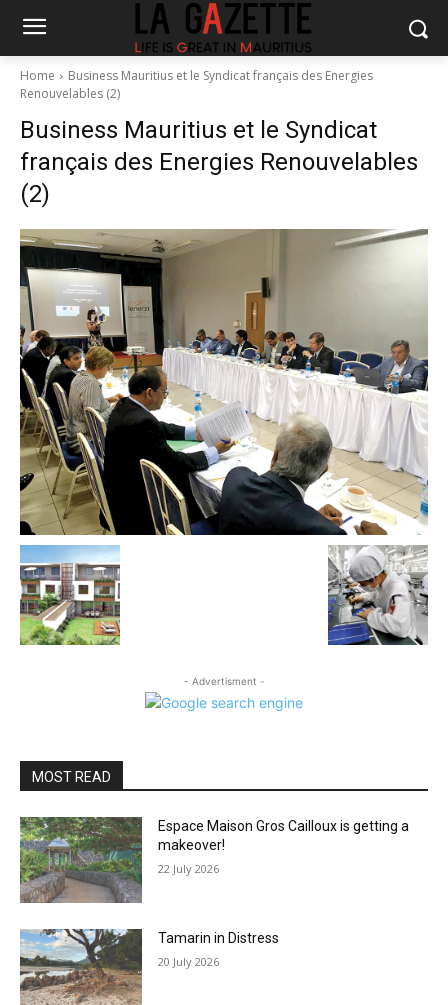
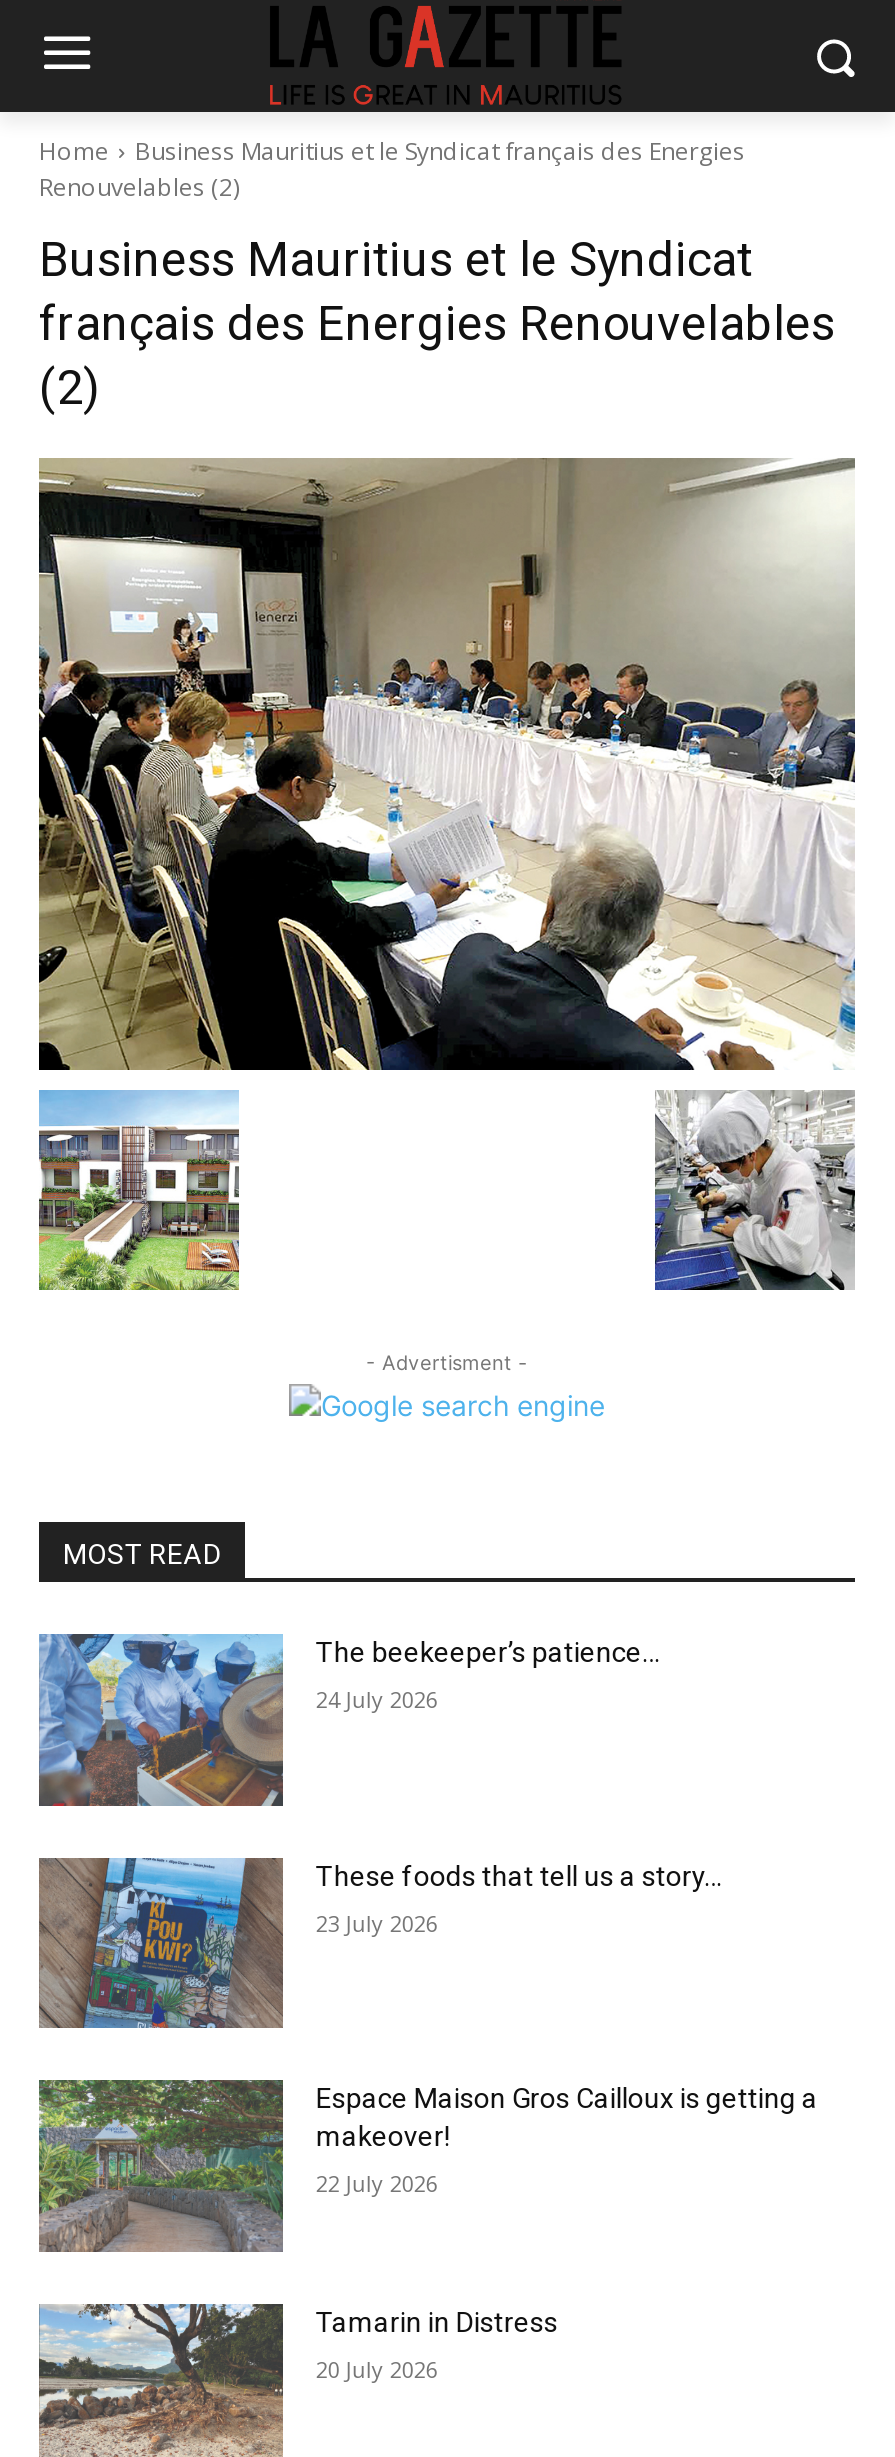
none -> [37,1856,722,2028] [image] | These foods that tell us a story… | 23 July 2026
none -> [39,1632,660,1806] [image] | The beekeeper’s patience… | 24 July 2026

